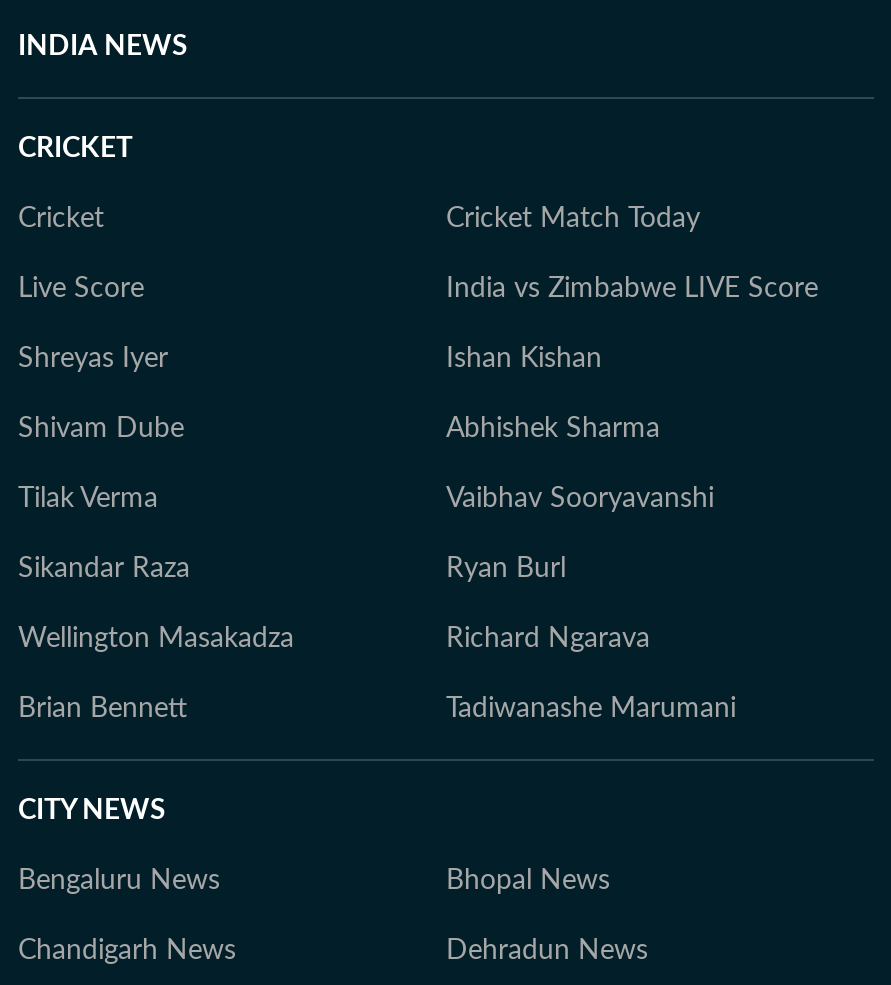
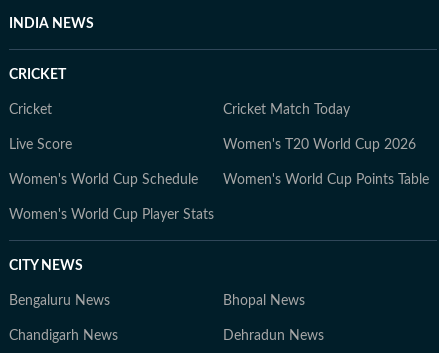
[18,275,818,723] India vs Zimbabwe LIVE Score | Shreyas Iyer | Ishan Kishan | Shivam Dube | Abhishek Sharma | Tilak Verma | Vaibhav Sooryavanshi | Sikandar Raza | Ryan Burl | Wellington Masakadza | Richard Ngarava | Brian Bennett | Tadiwanashe Marumani -> [9,138,429,222] Women's T20 World Cup 2026 | Women's World Cup Schedule | Women's World Cup Points Table | Women's World Cup Player Stats

